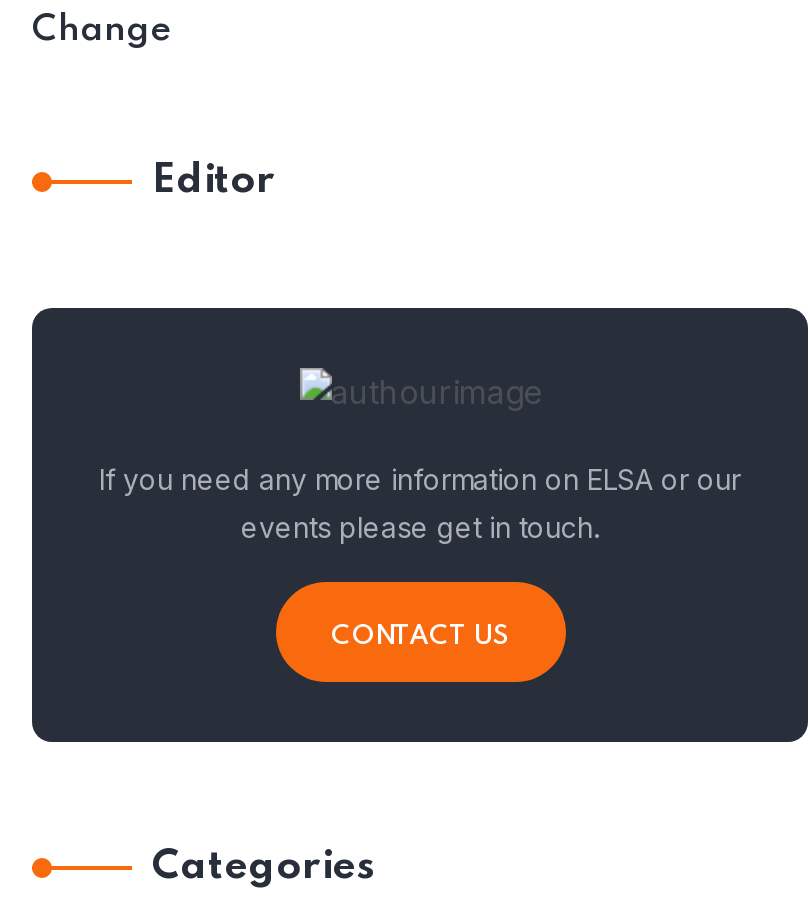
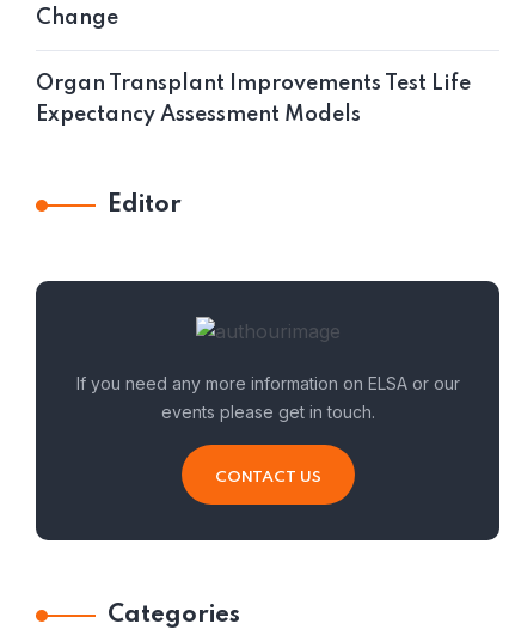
none -> [36,73,471,126] Organ Transplant Improvements Test Life | Expectancy Assessment Models

